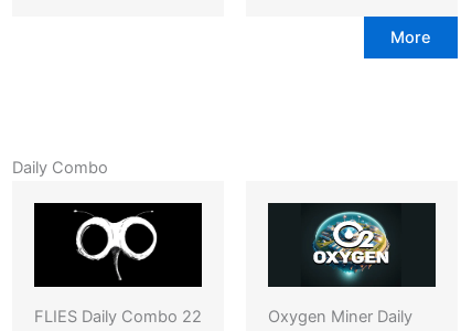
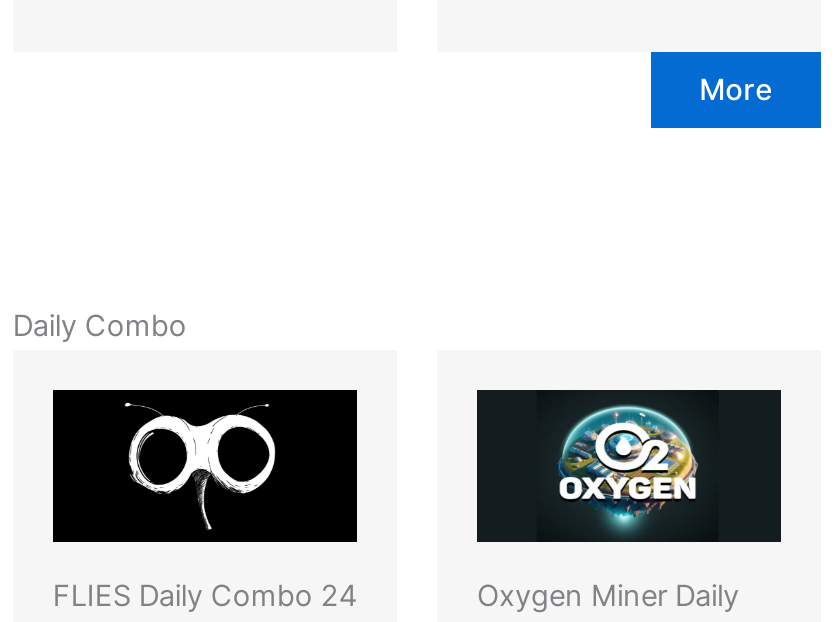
[34,307,202,327] FLIES Daily Combo 22 -> [53,578,357,614] FLIES Daily Combo 24

